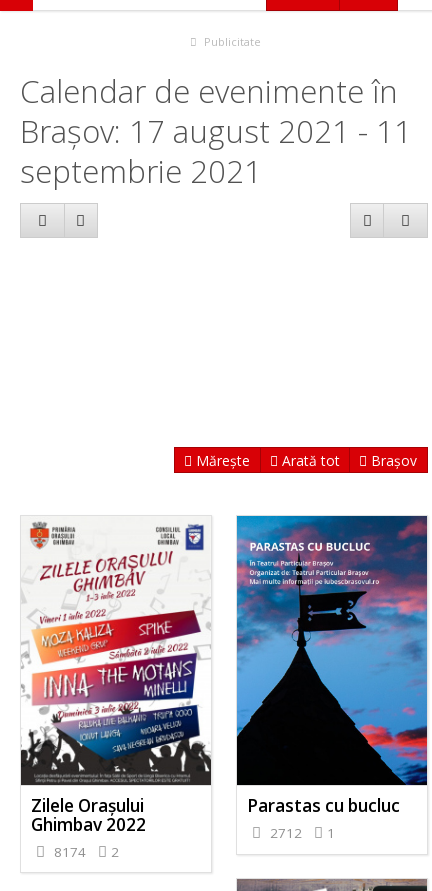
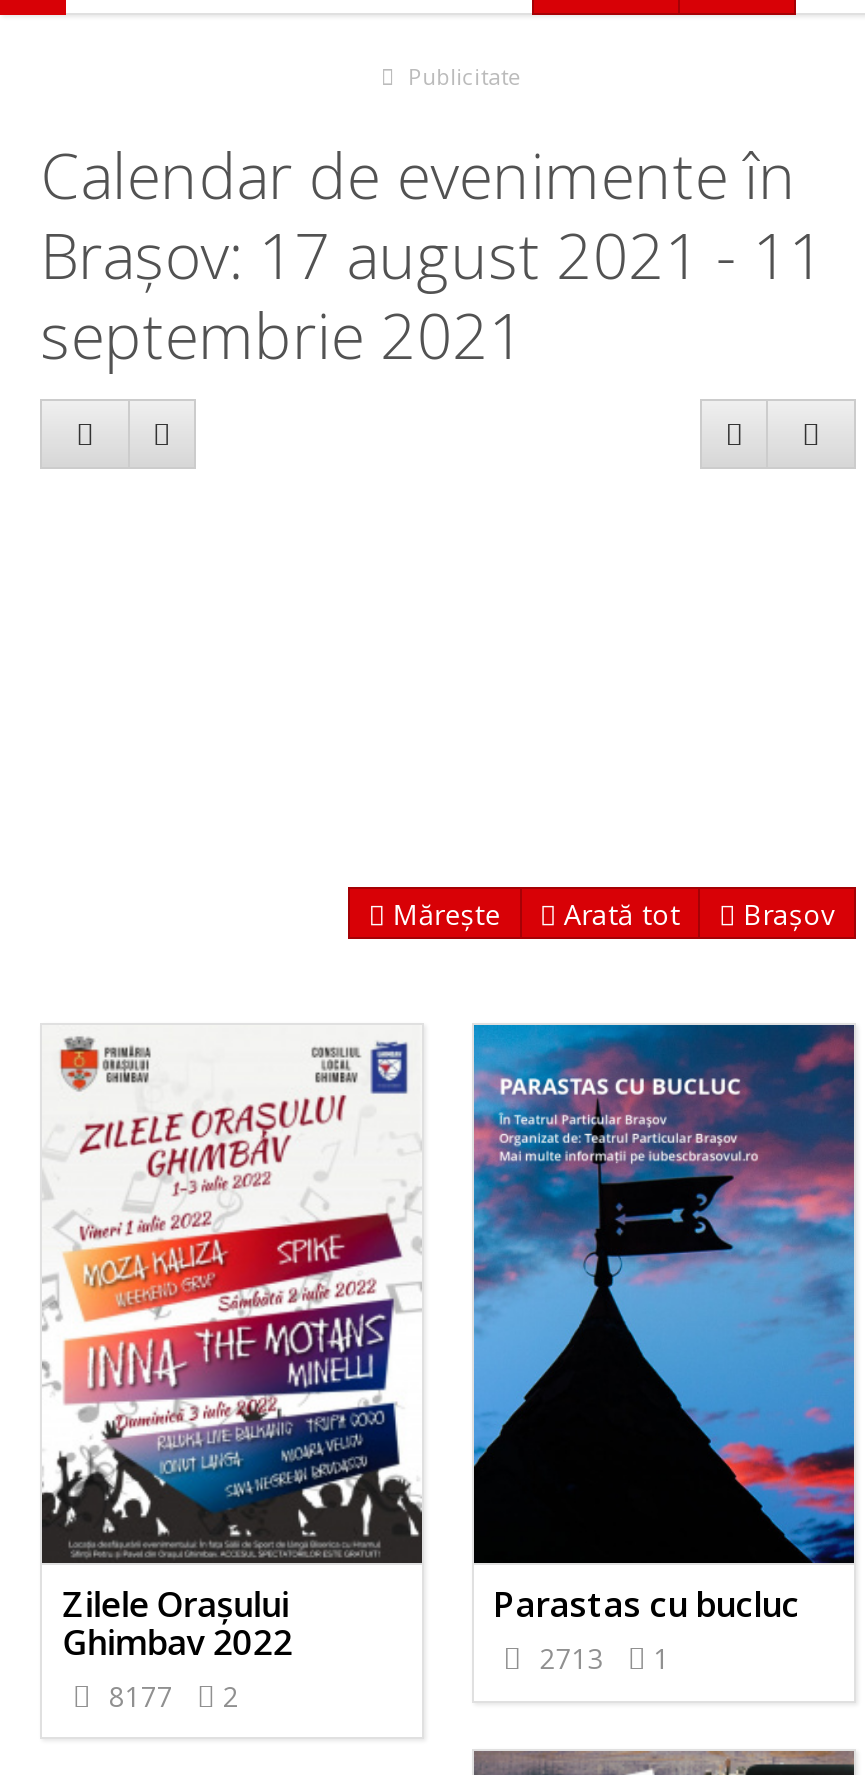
[270,824,335,842] 2712 1 -> [540,1641,670,1677] 2713 1
[54,843,119,861] 8174 2 -> [109,1679,239,1715] 8177 2

